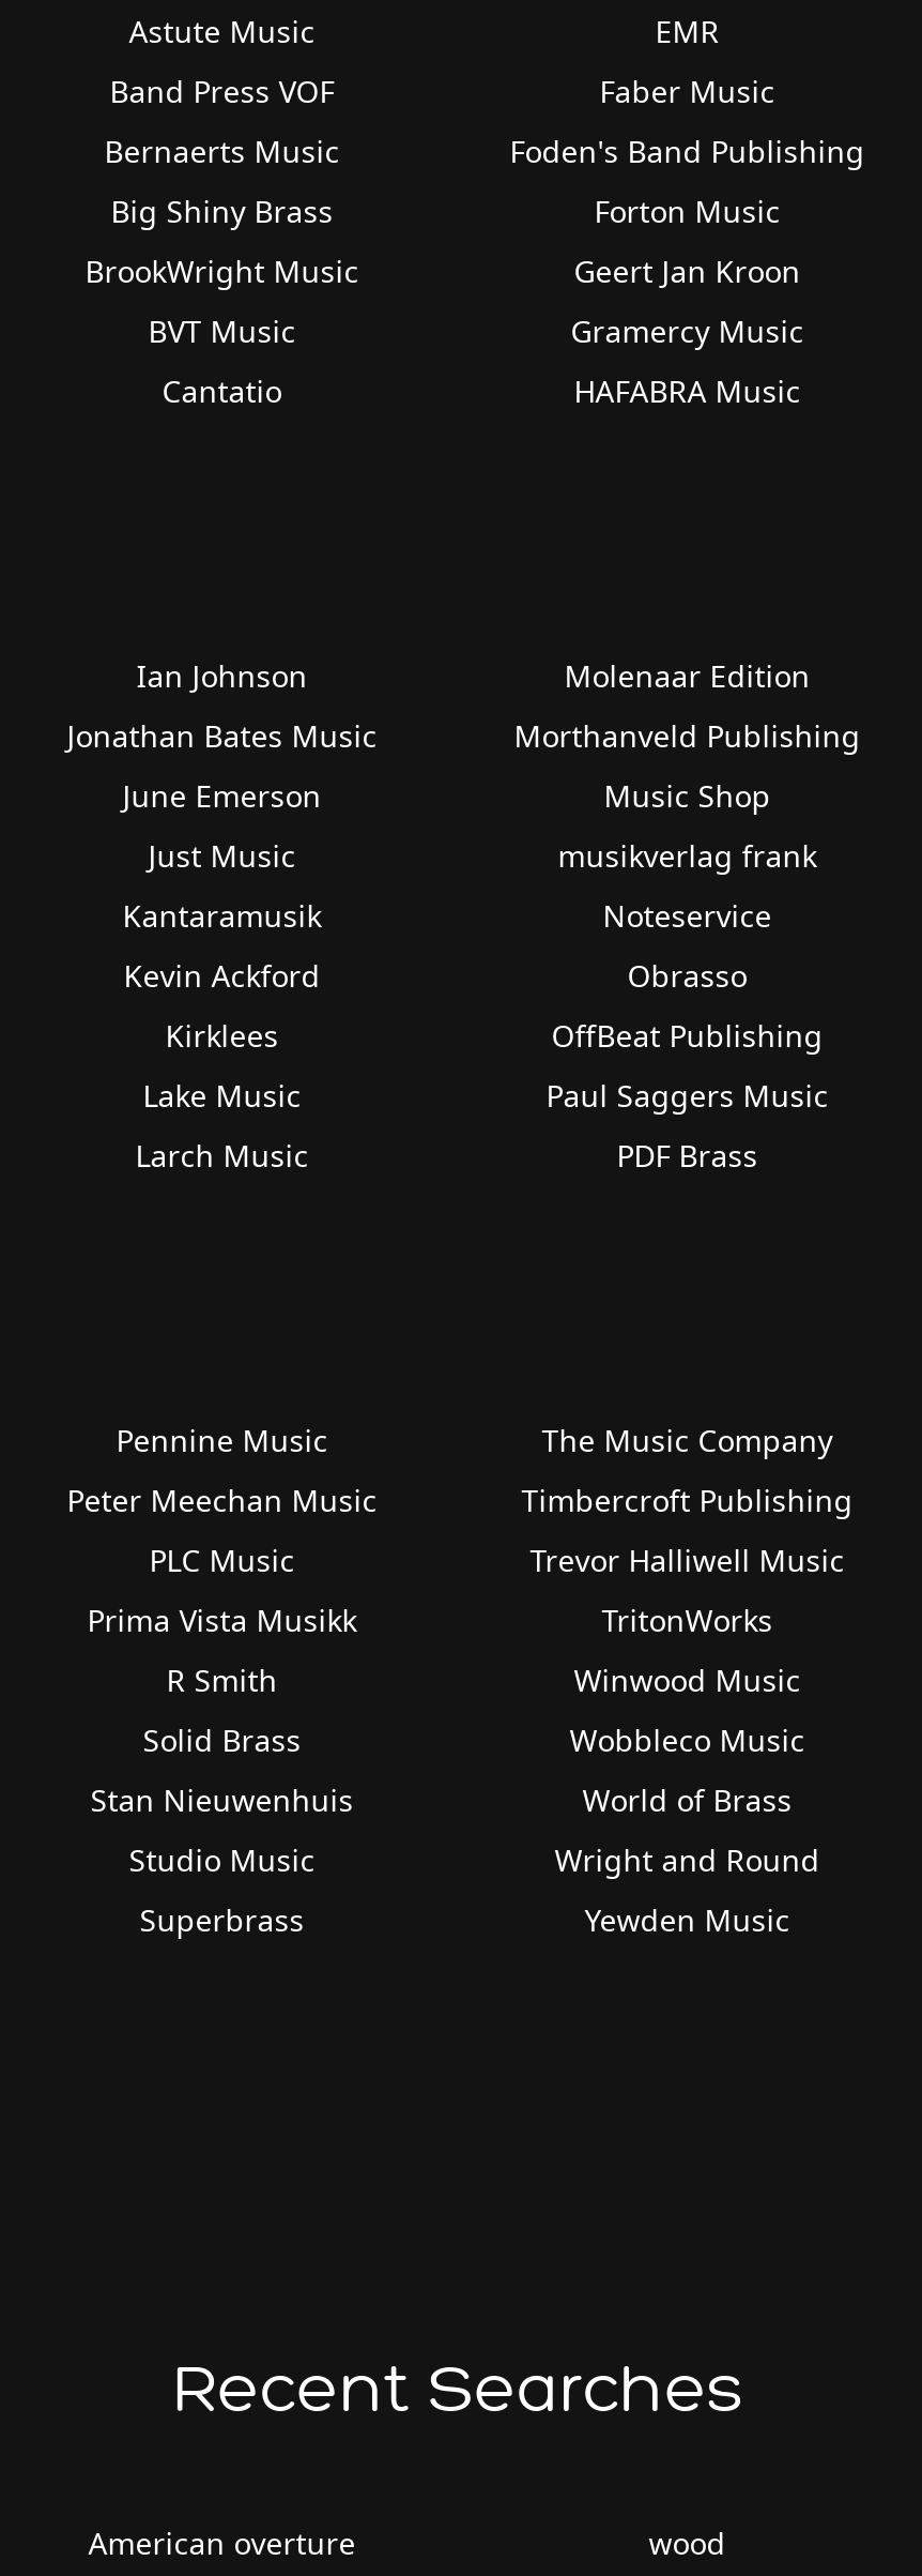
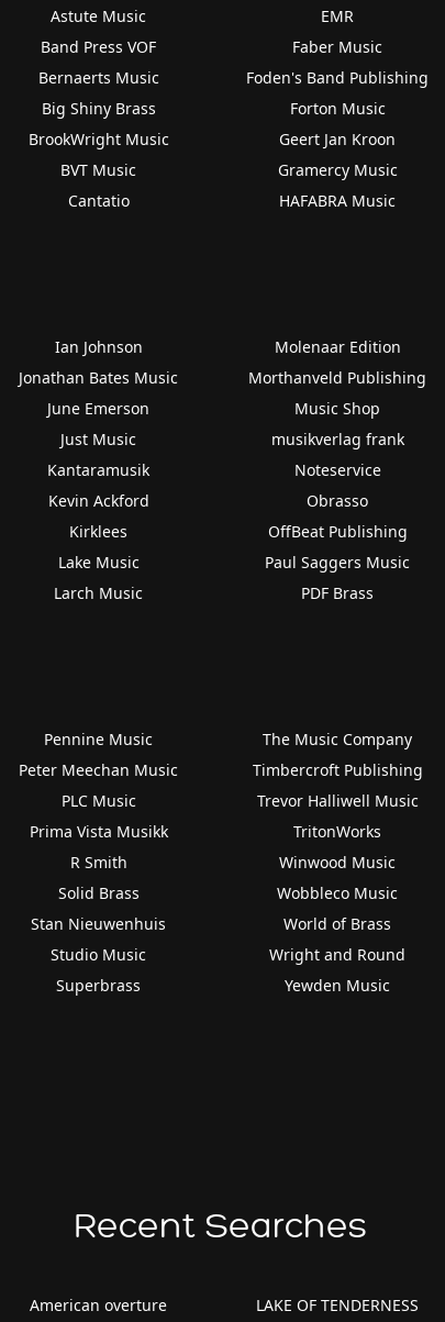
[649,2522,726,2563] wood -> [256,1294,419,1315] LAKE OF TENDERNESS

